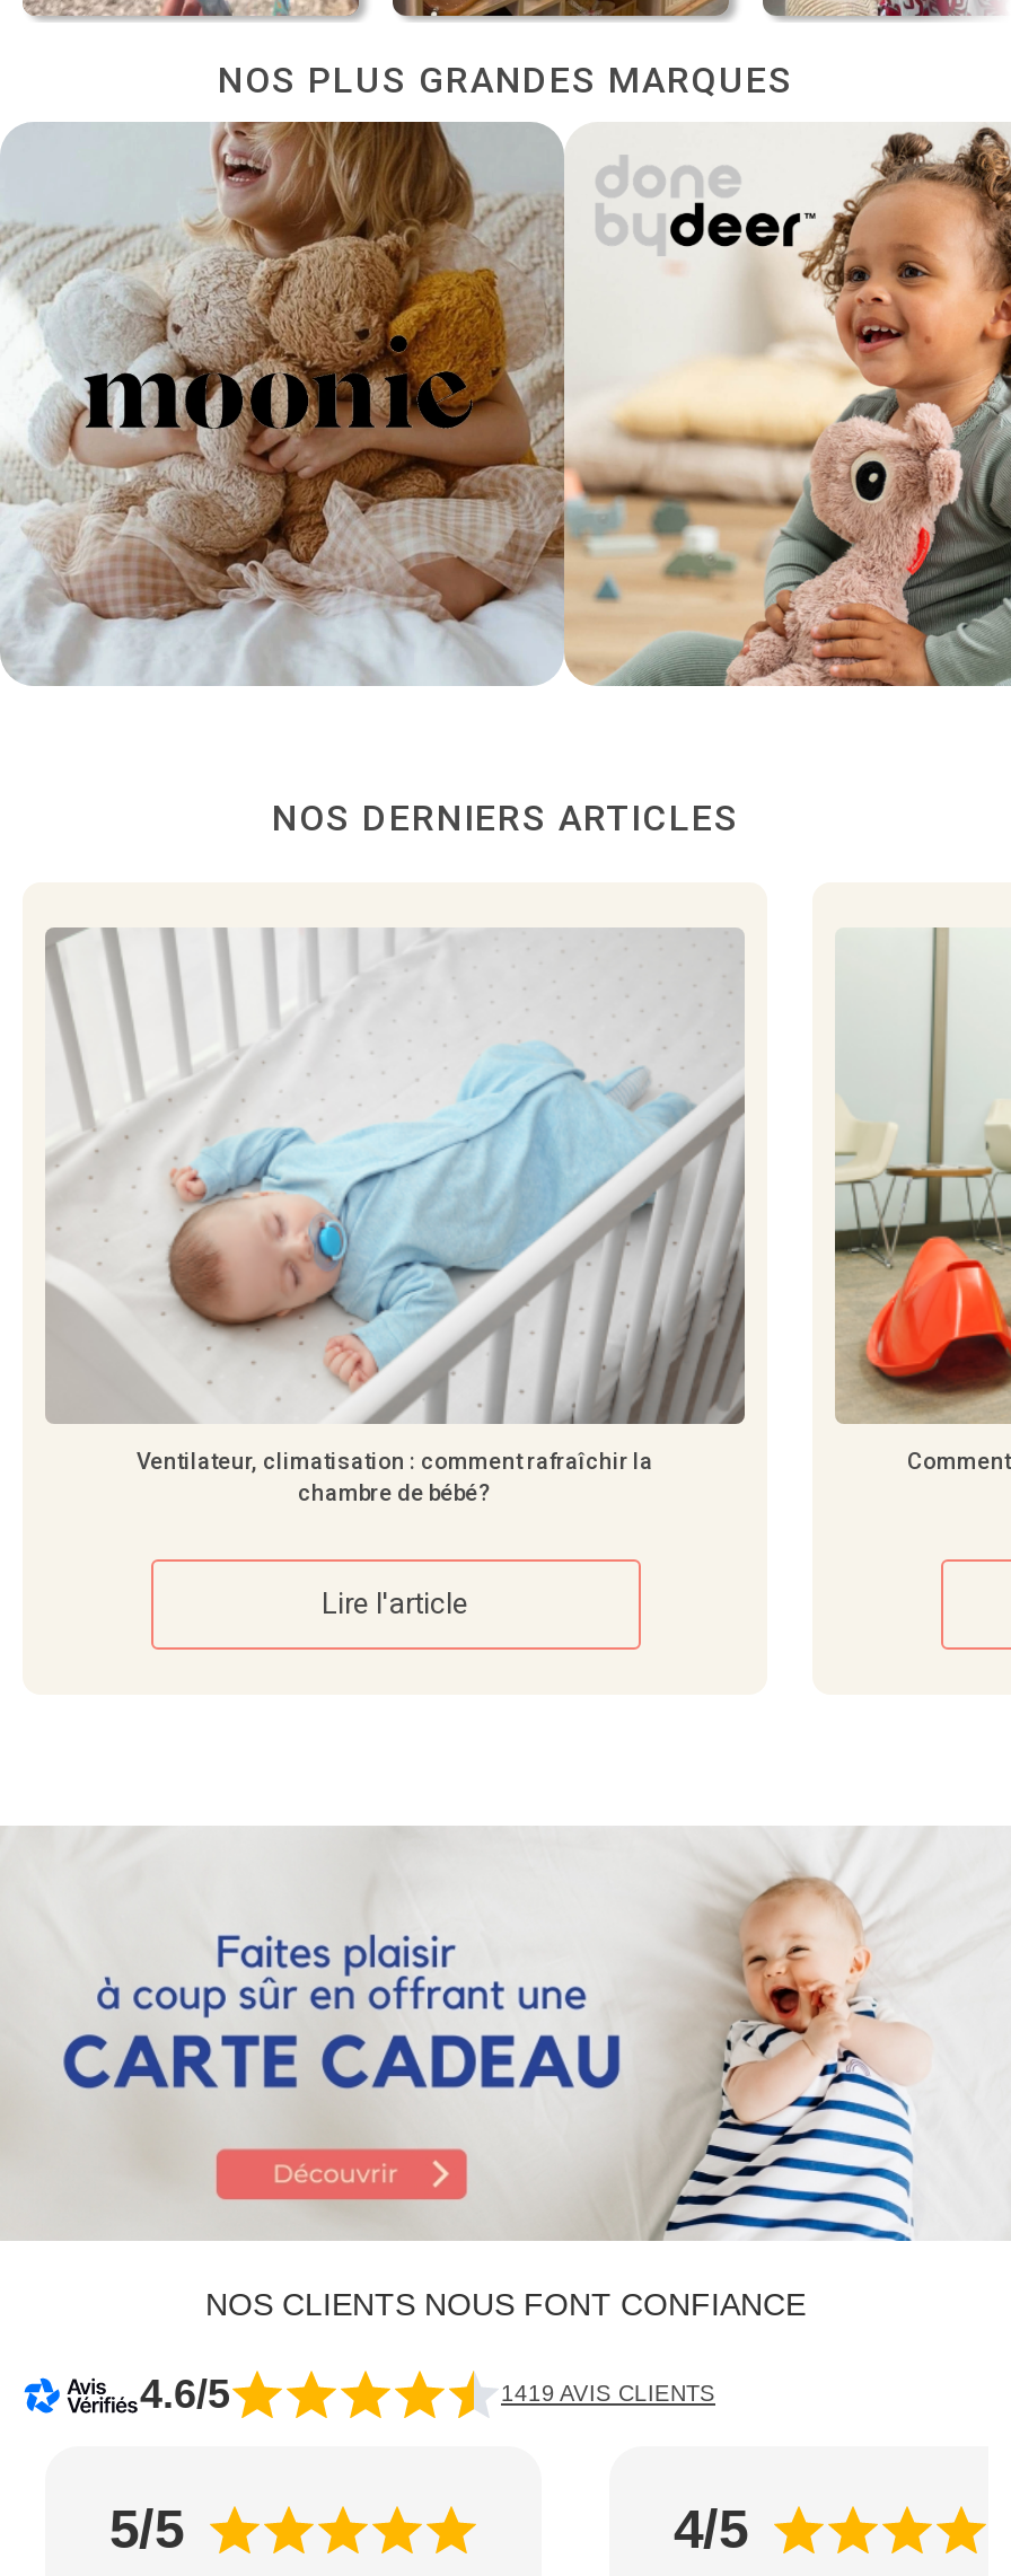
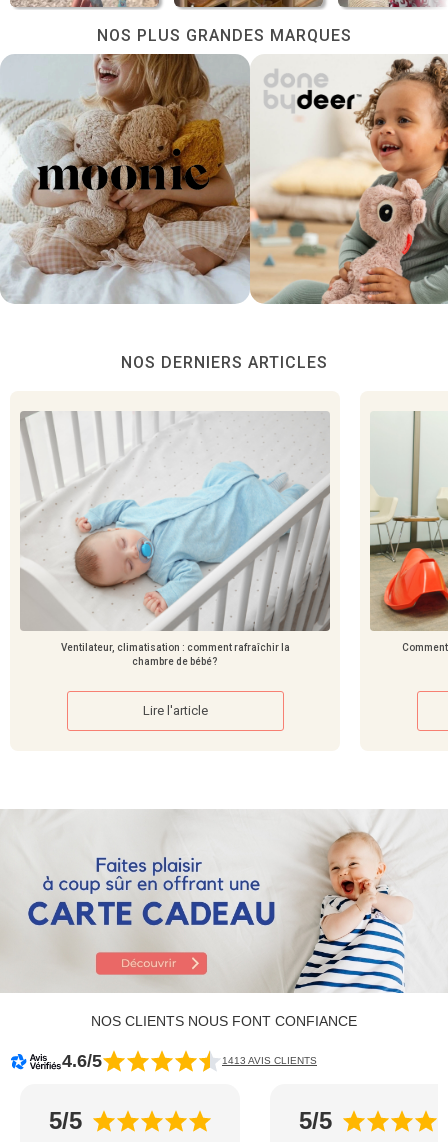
[501,2382,715,2407] 1419 AVIS CLIENTS -> [222,1055,317,1066] 1413 AVIS CLIENTS
[674,2498,748,2559] 4/5 -> [298,1107,331,1134] 5/5

